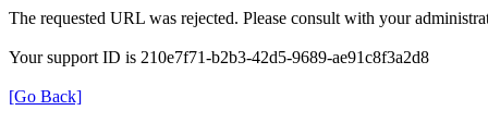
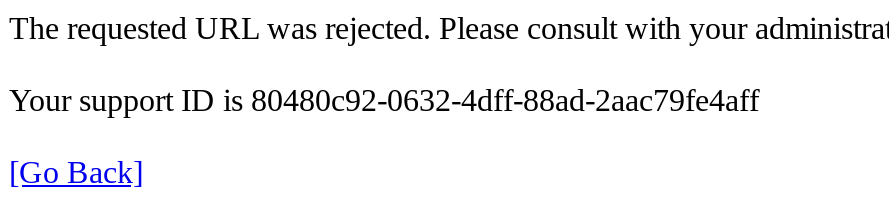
[9,48,429,66] Your support ID is 210e7f71-b2b3-42d5-9689-ae91c8f3a2d8 -> [9,83,759,117] Your support ID is 80480c92-0632-4dff-88ad-2aac79fe4aff

